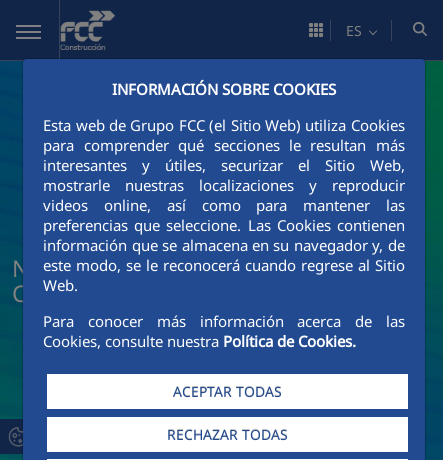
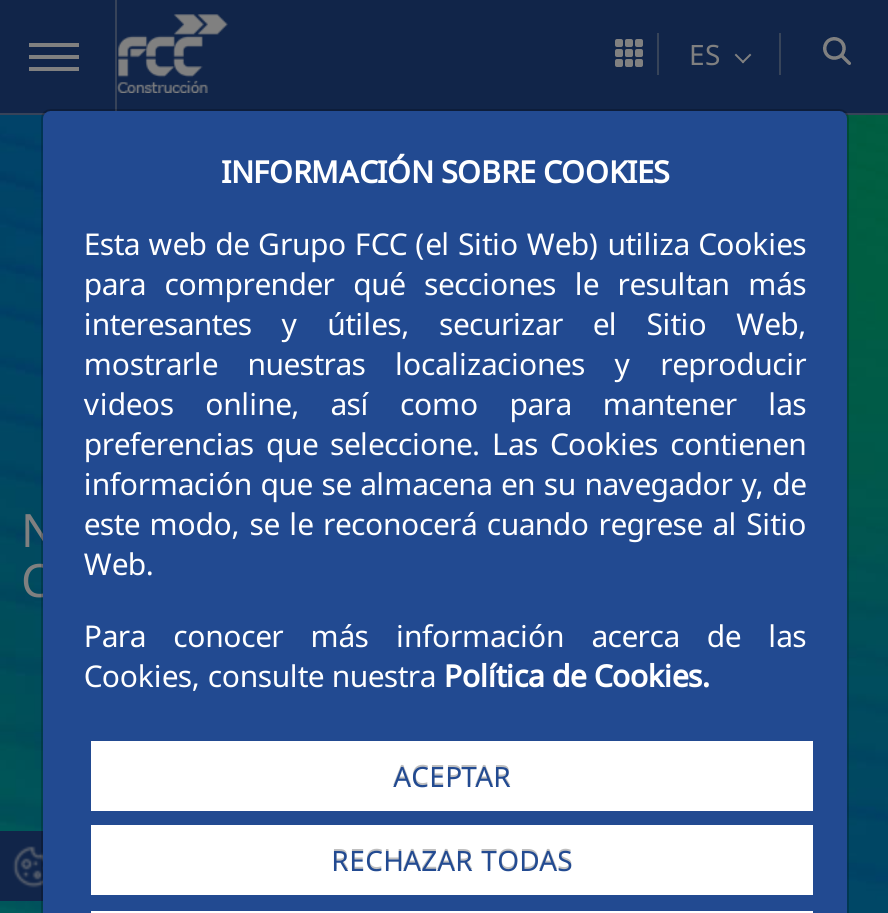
[173,382,282,401] ACEPTAR TODAS -> [393,758,511,796] ACEPTAR

